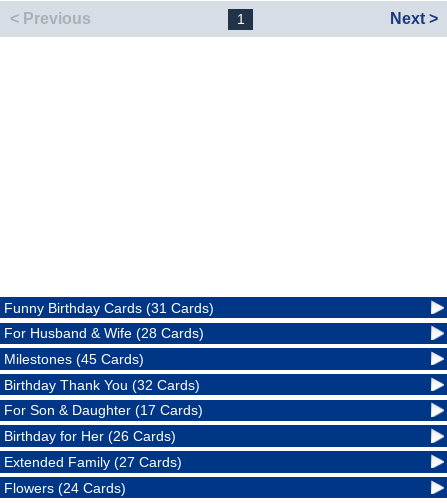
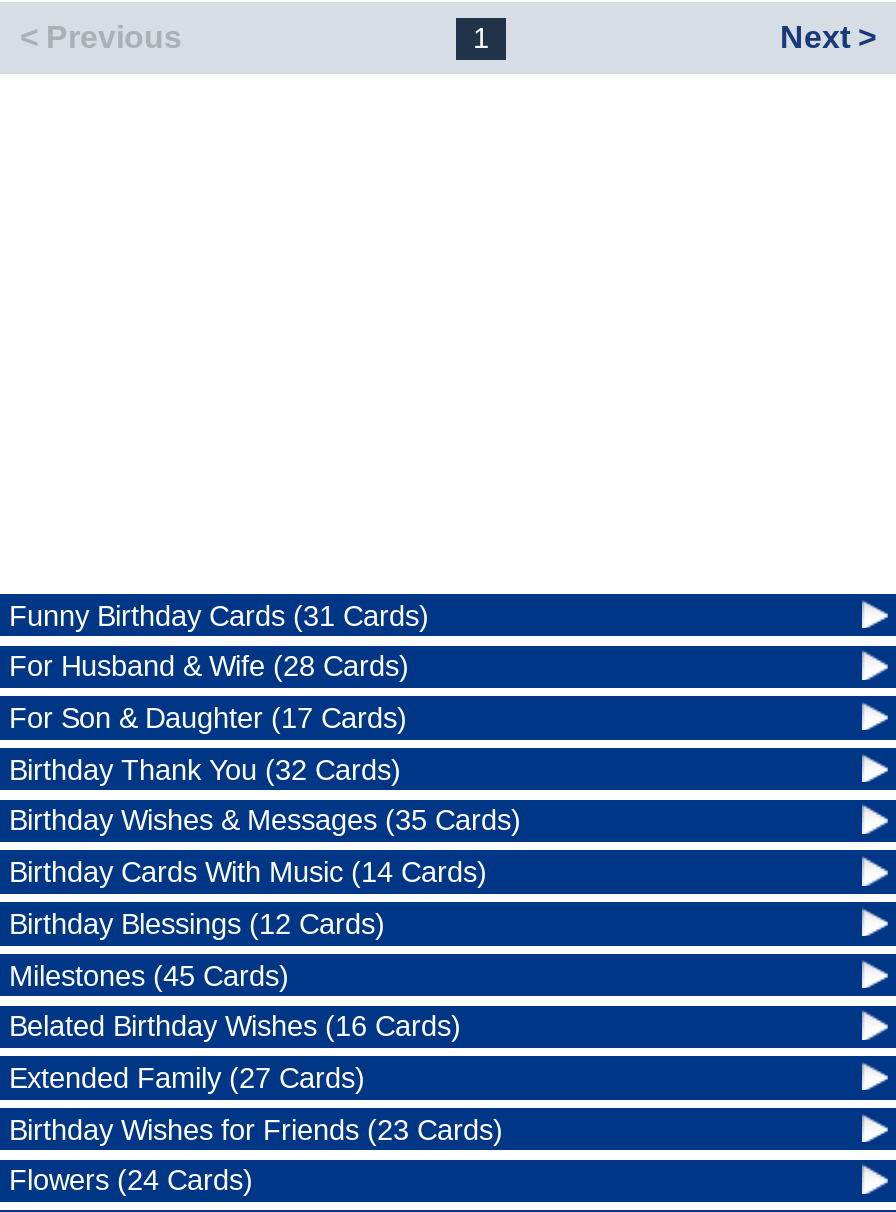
none -> [9,805,521,940] Birthday Wishes & Messages (35 Cards) | Birthday Cards With Music (14 Cards) | Birthday Blessings (12 Cards)
moved [4,351,144,367] -> [9,959,289,991]: Milestones (45 Cards)
moved [4,377,203,418] -> [9,702,407,786]: Birthday Thank You (32 Cards) | For Son & Daughter (17 Cards)
[4,428,176,444] Birthday for Her (26 Cards) -> [9,1010,461,1042] Belated Birthday Wishes (16 Cards)
none -> [9,1113,503,1145] Birthday Wishes for Friends (23 Cards)

